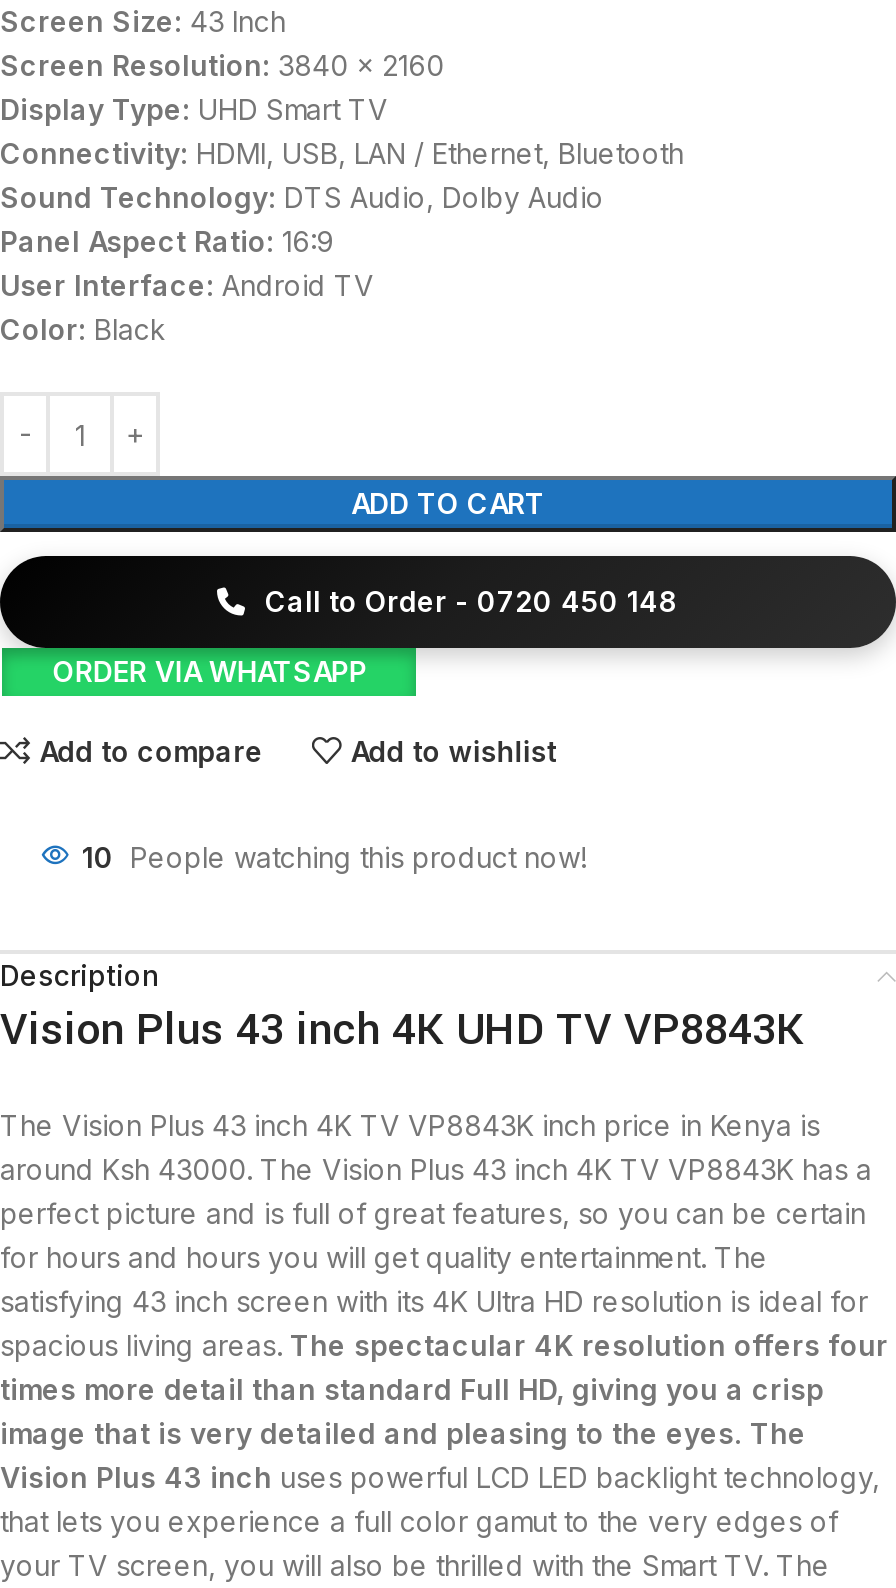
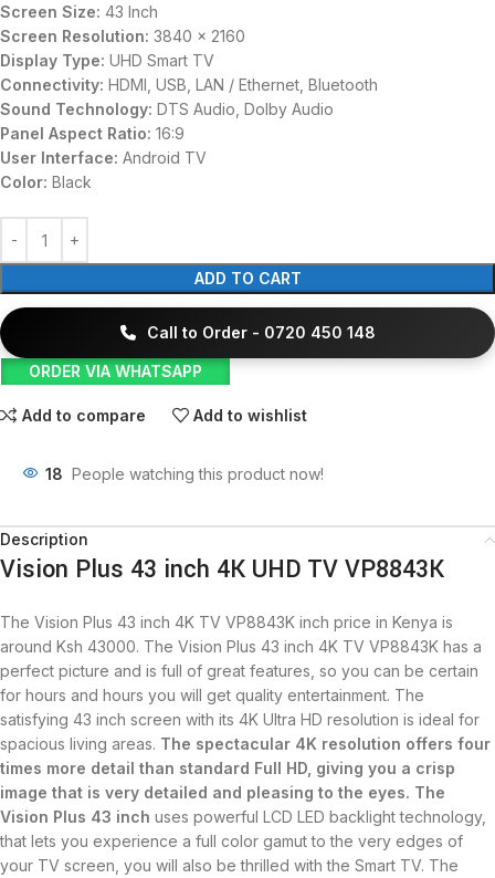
[82,841,586,875] 10 People watching this product now! -> [45,465,324,484] 18 People watching this product now!

